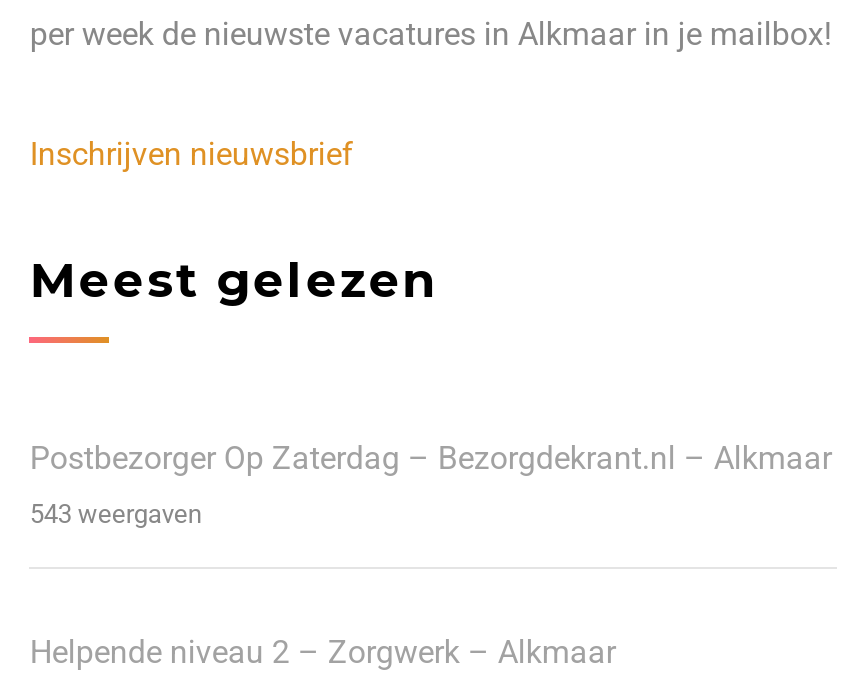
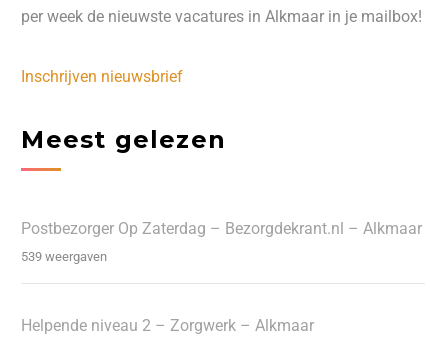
[30,498,202,528] 543 weergaven -> [21,249,107,264] 539 weergaven

